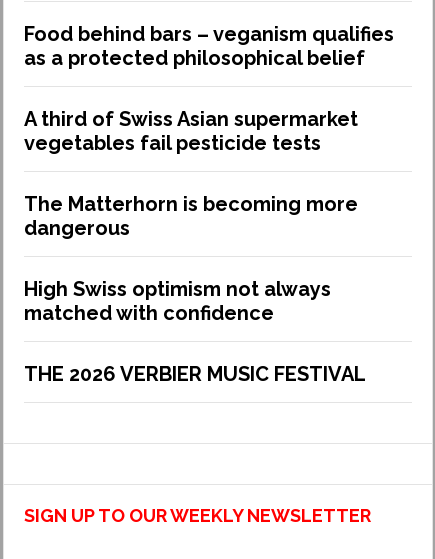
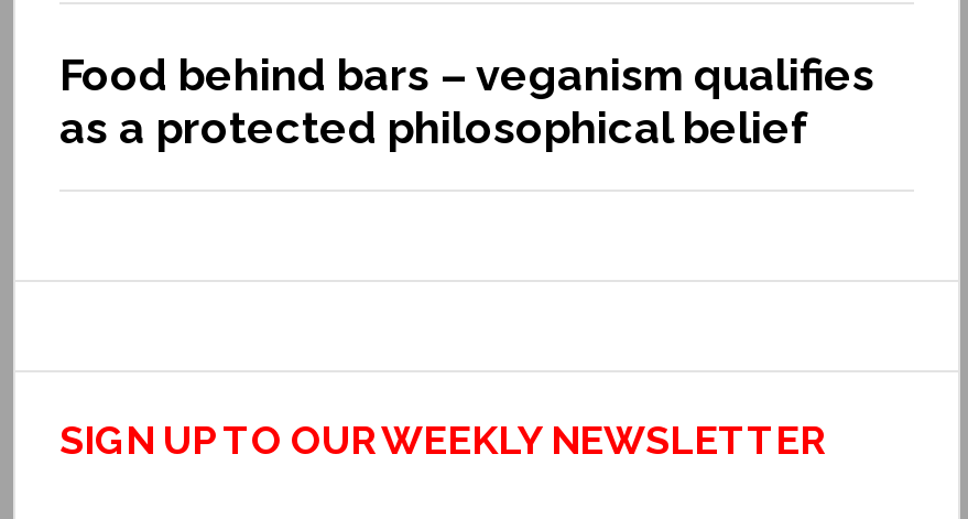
[24,107,366,386] A third of Swiss Asian supermarket | vegetables fail pesticide tests | The Matterhorn is becoming more | dangerous | High Swiss optimism not always | matched with confidence | THE 2026 VERBIER MUSIC FESTIVAL -> none

